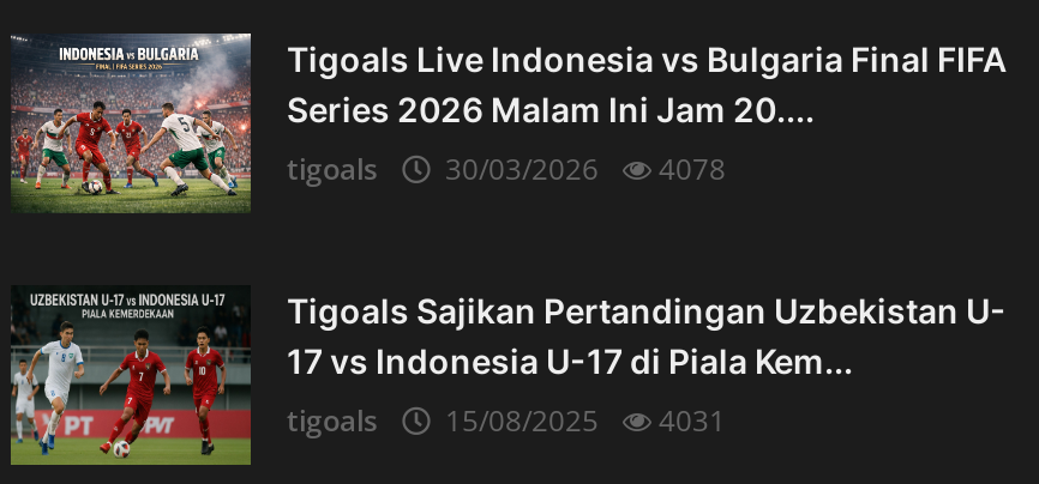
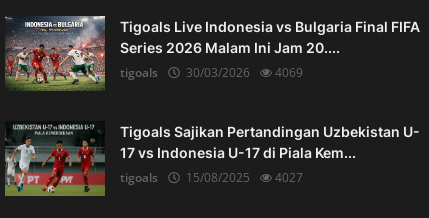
[287,148,726,189] tigoals 30/03/2026 4078 -> [120,64,303,81] tigoals 30/03/2026 4069
[287,399,726,440] tigoals 15/08/2025 4031 -> [120,169,303,186] tigoals 15/08/2025 4027

